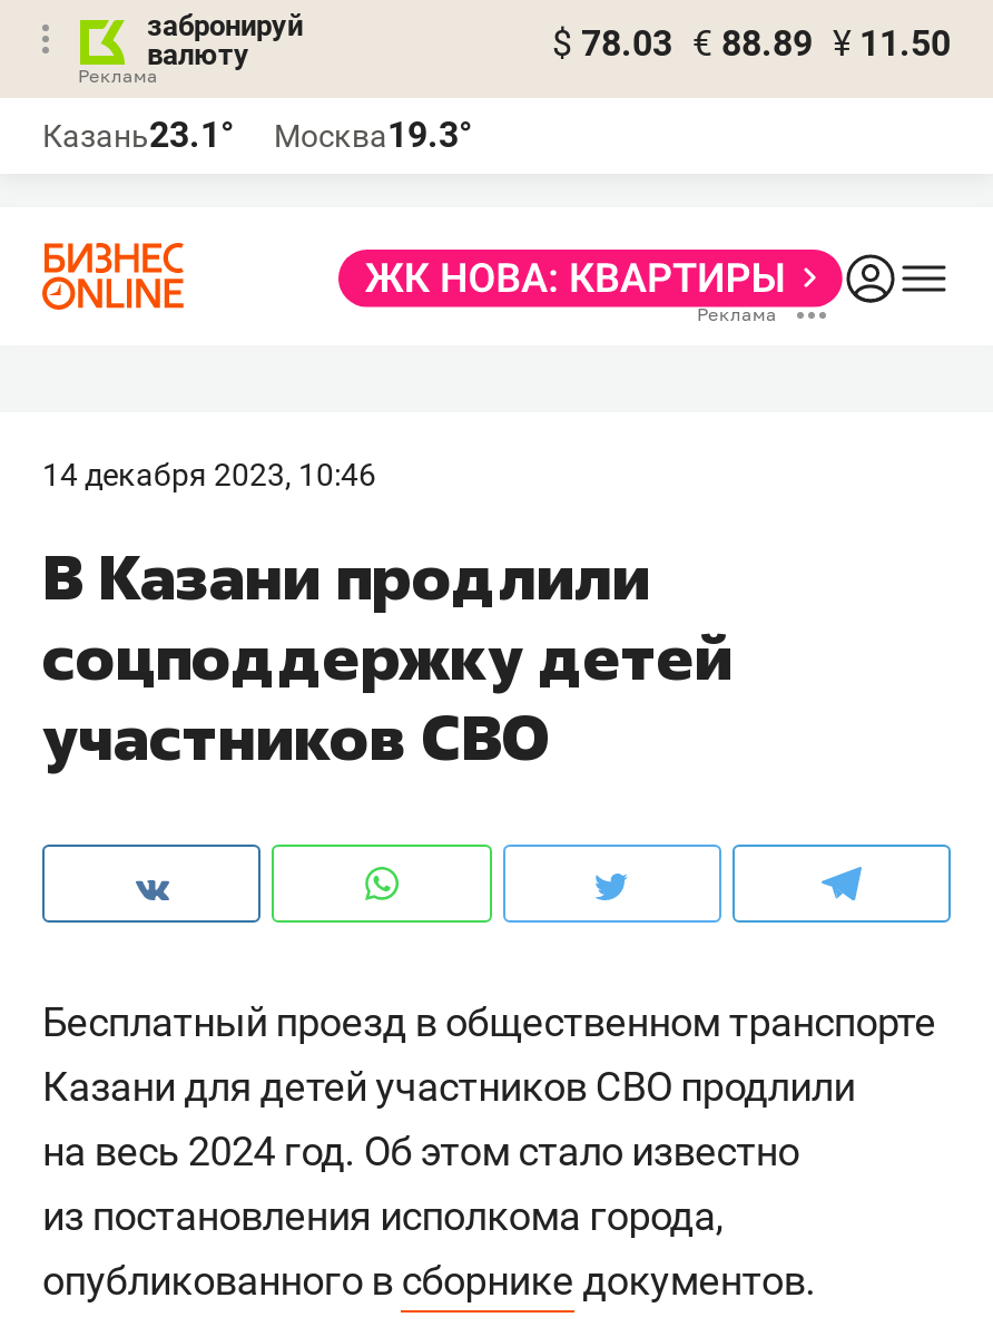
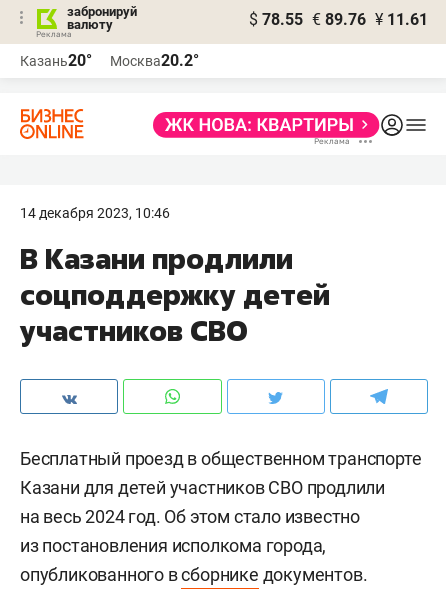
[552,22,951,65] $ 78.03 € 88.89 ¥ 11.50 -> [249,10,428,29] $ 78.55 € 89.76 ¥ 11.61
[42,114,234,156] Казань23.1° -> [20,51,92,70] Казань20°
[274,114,472,156] Москва19.3° -> [110,51,199,70] Москва20.2°

